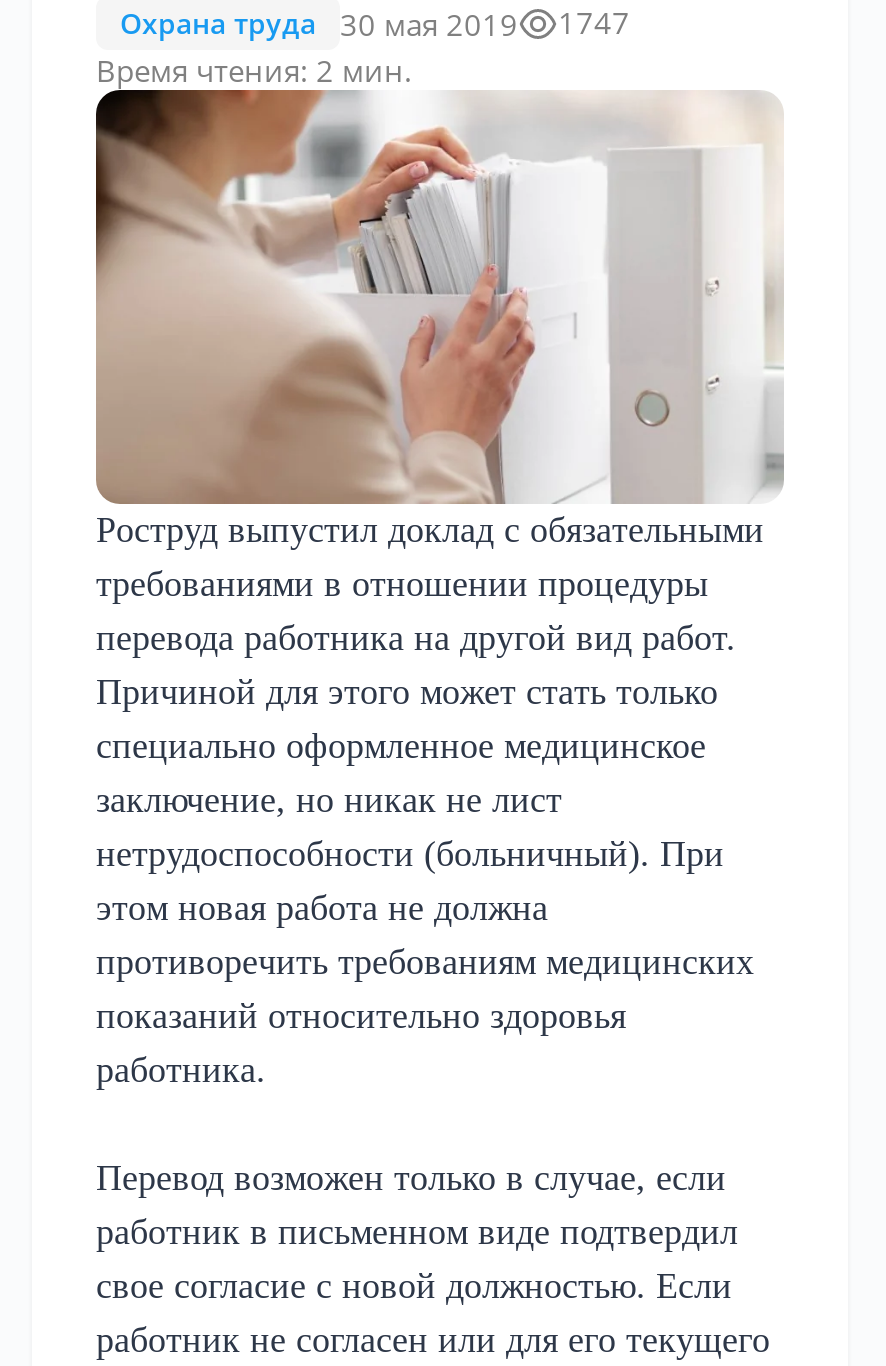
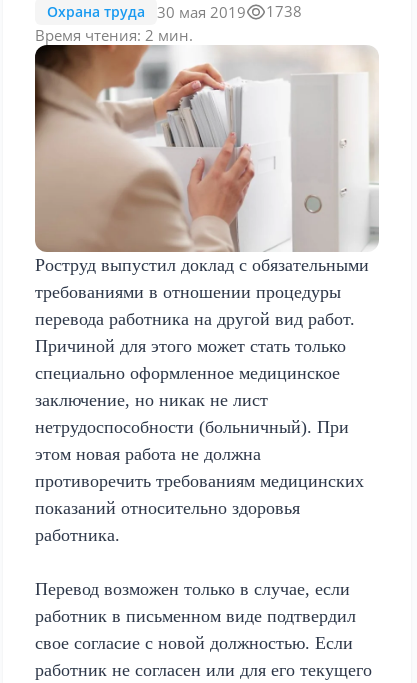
[120,3,630,44] Охрана труда 30 мая 2019 1747 -> [47,1,302,22] Охрана труда 30 мая 2019 1738

